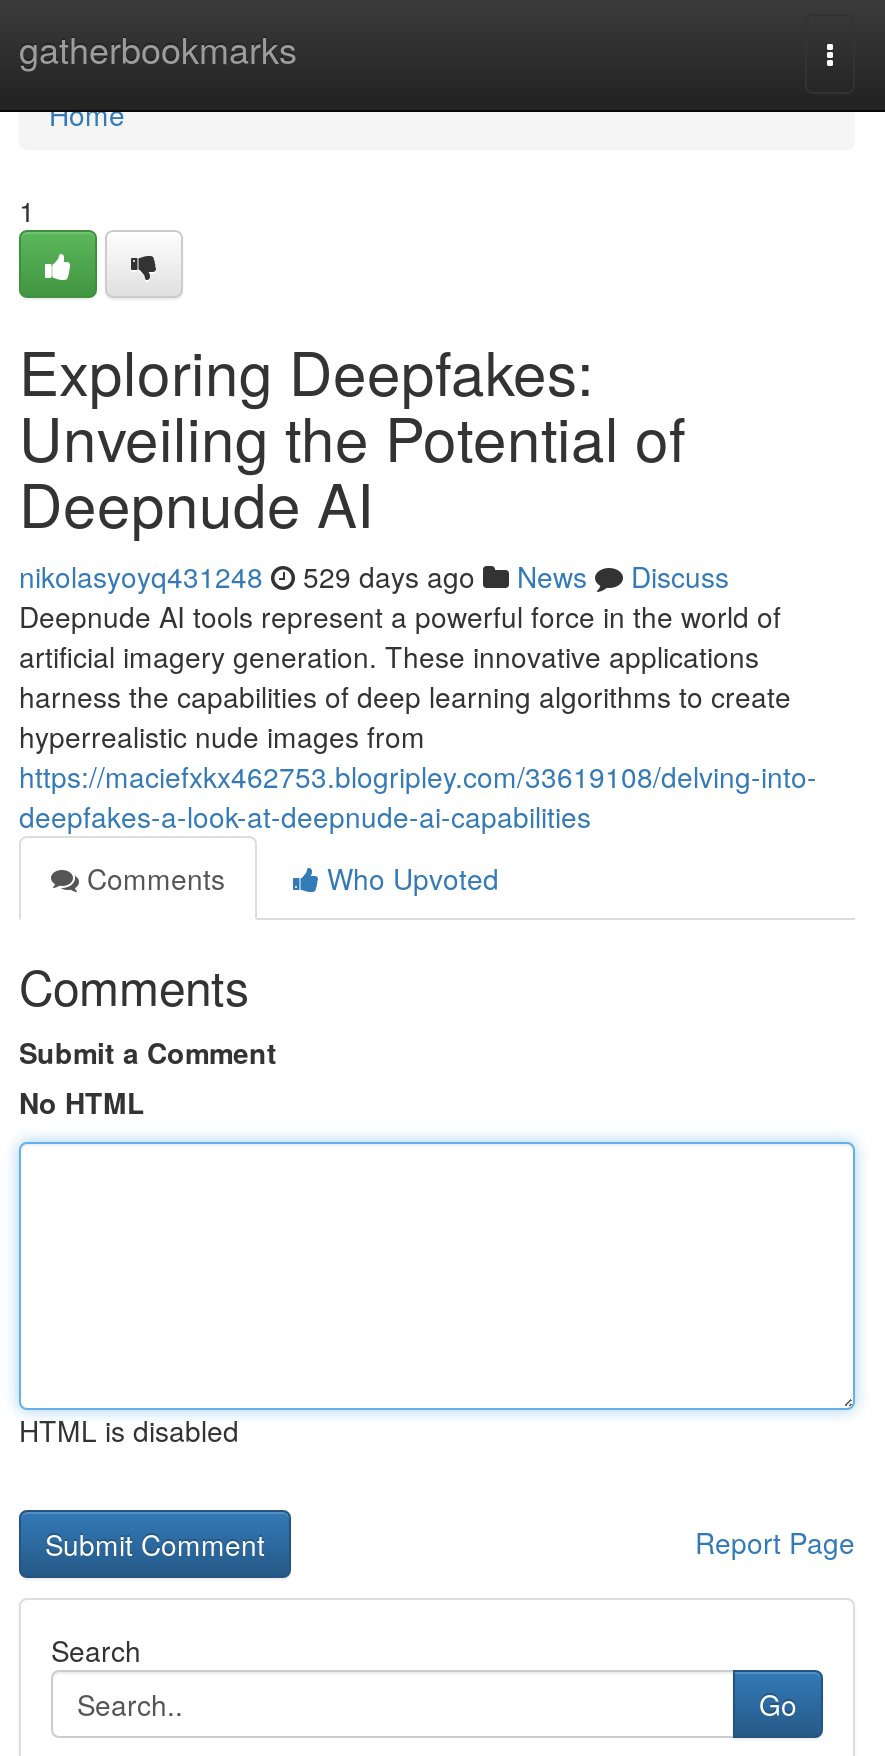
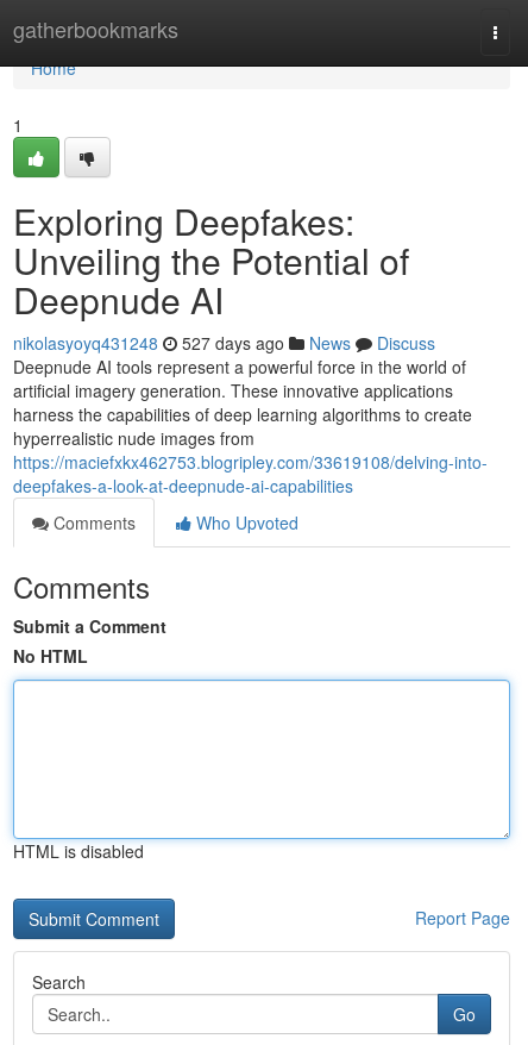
[19,556,729,596] nikolasyoyq431248 529 days ago News Discuss -> [13,331,435,355] nikolasyoyq431248 527 days ago News Discuss

